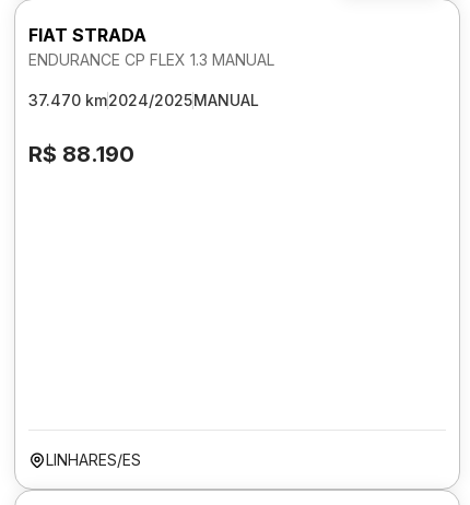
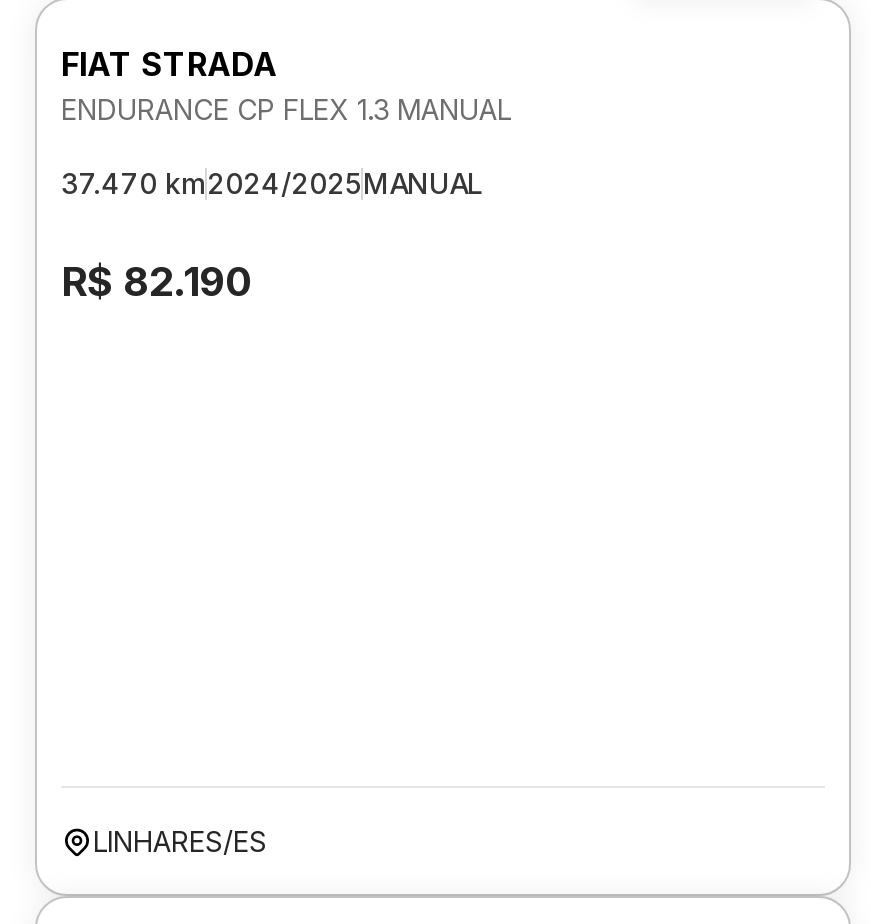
[28,141,134,167] R$ 88.190 -> [61,258,253,306] R$ 82.190

